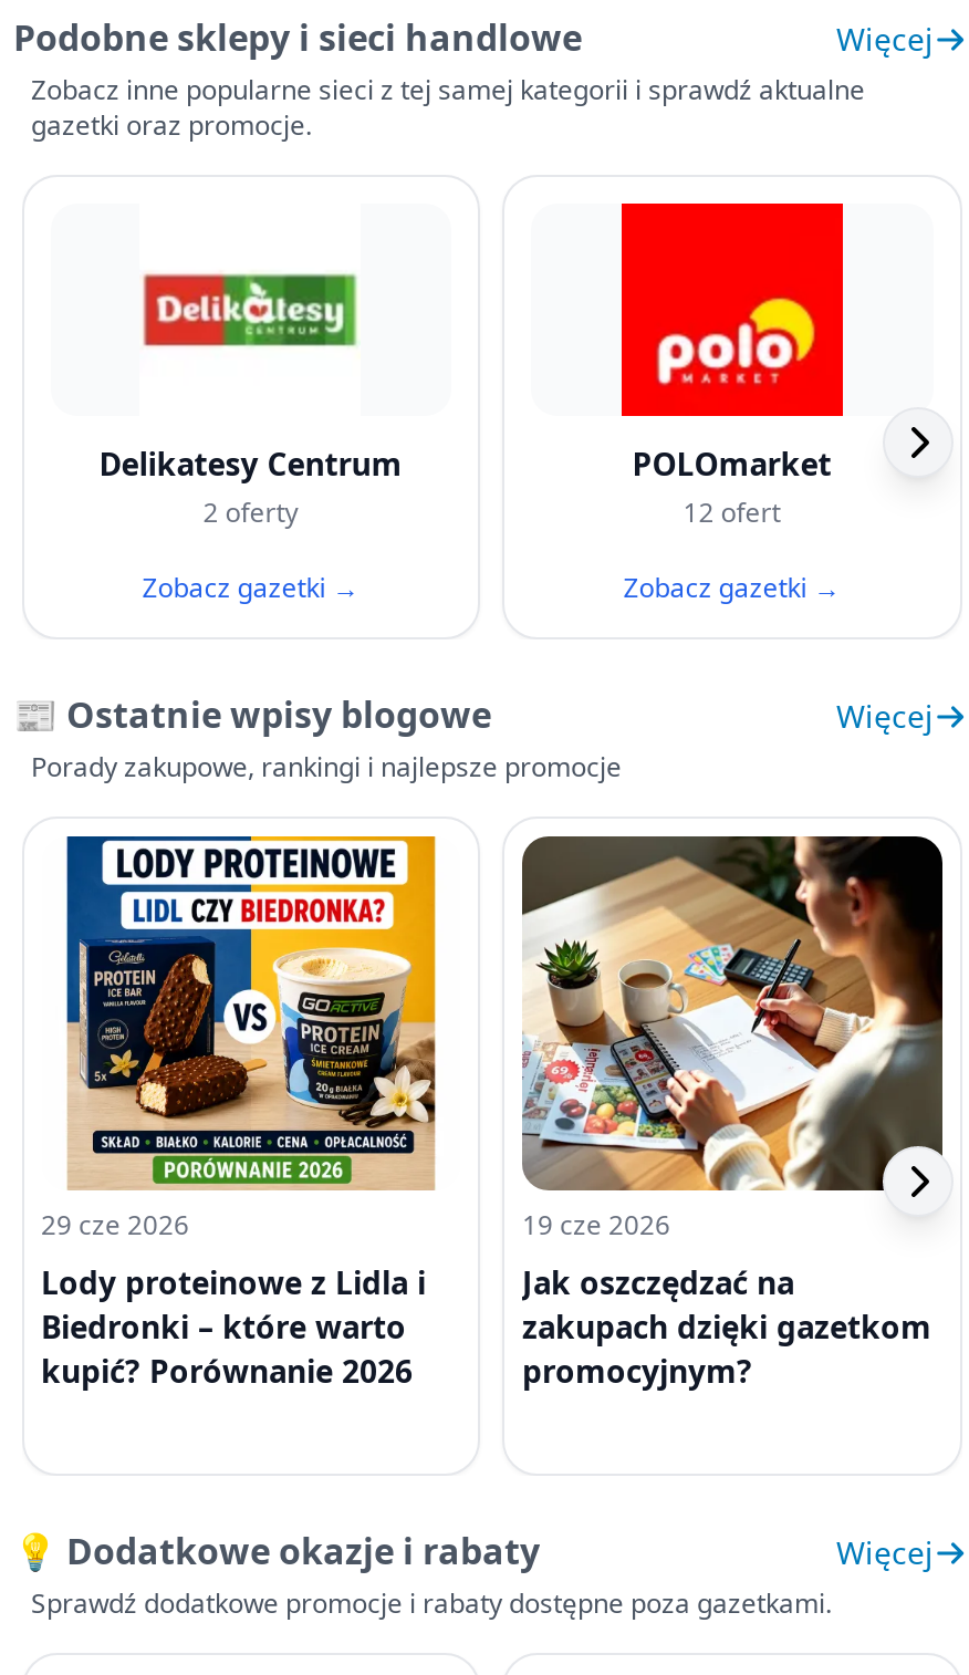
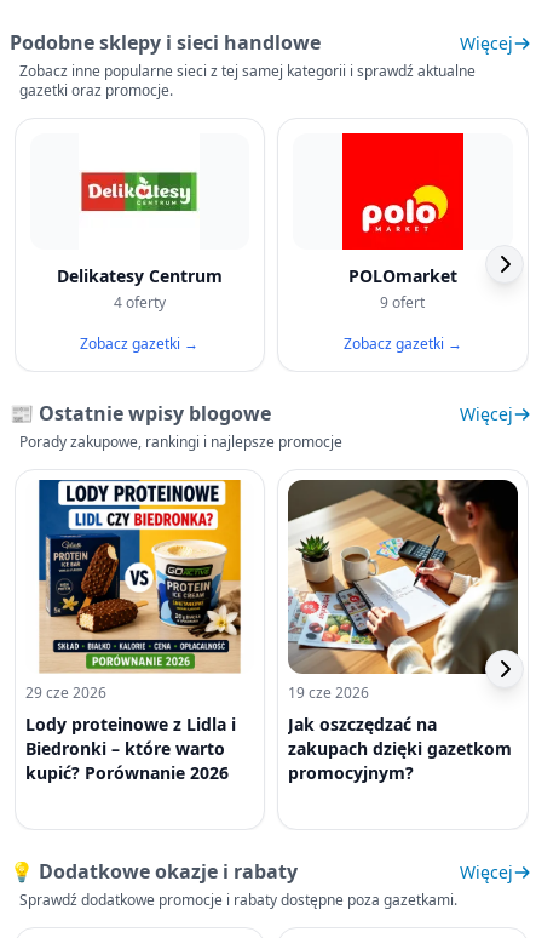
[203,495,298,533] 2 oferty -> [113,292,166,312] 4 oferty
[683,495,781,533] 12 ofert -> [380,292,425,312] 9 ofert

